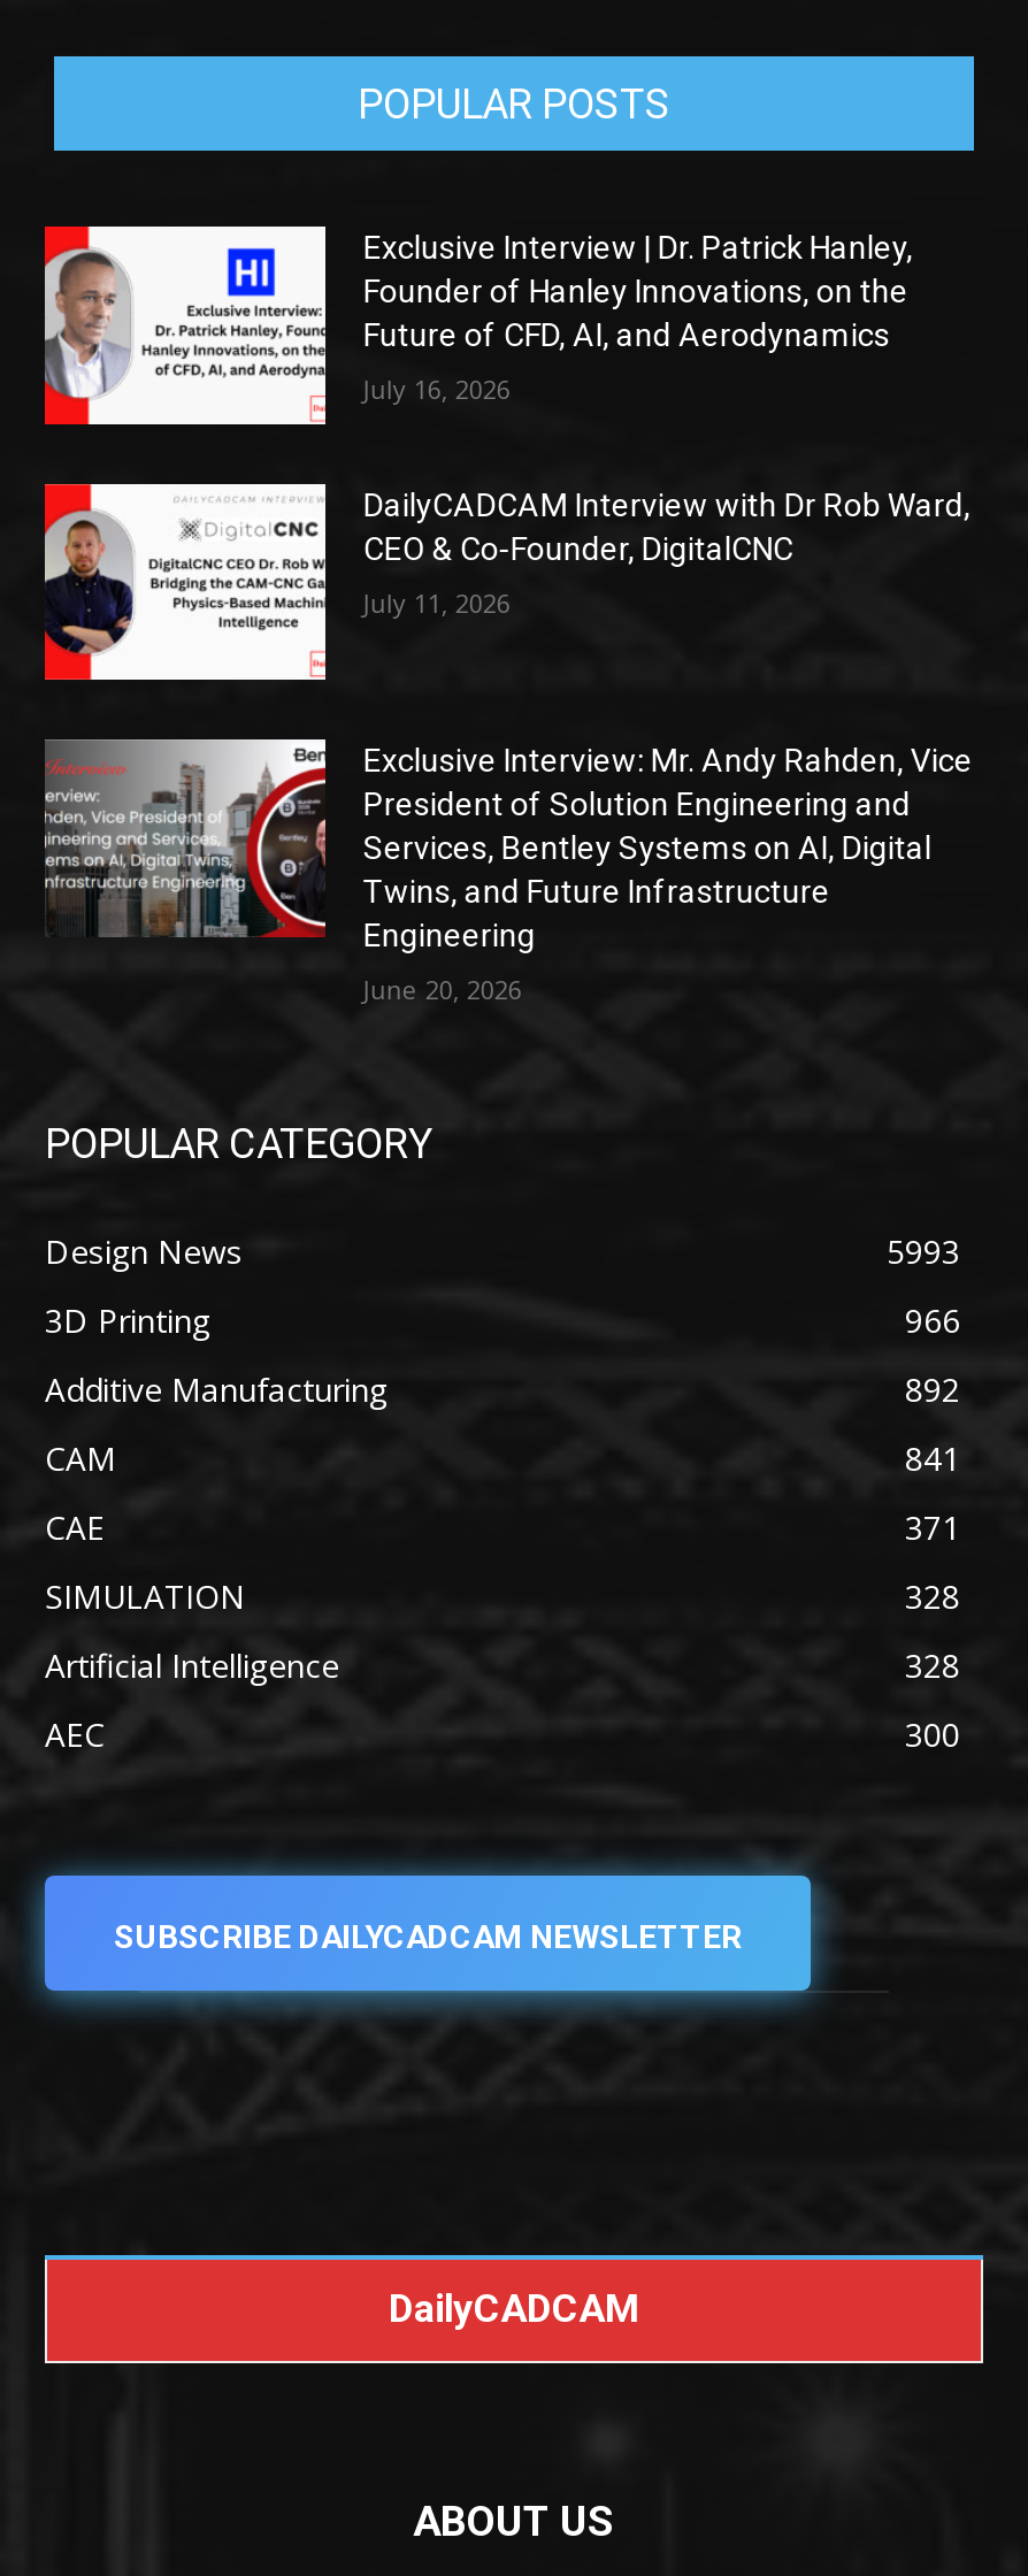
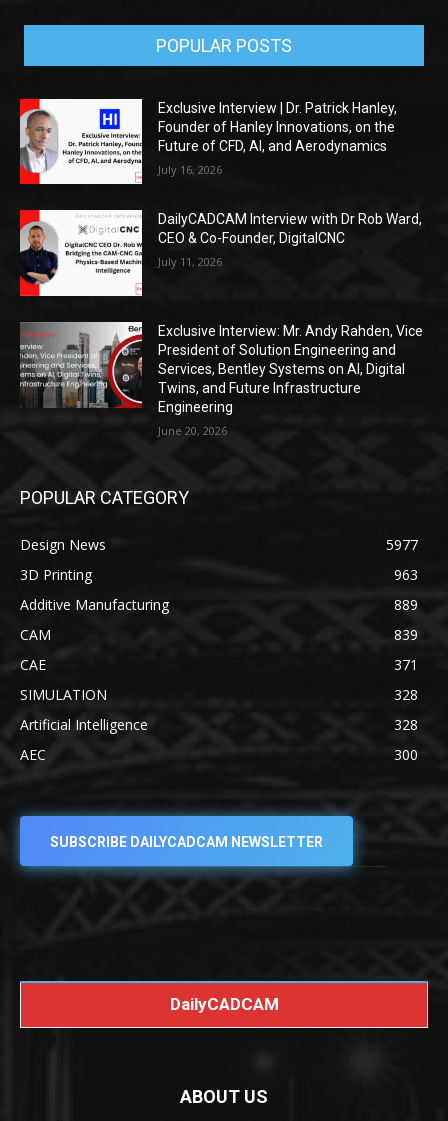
[887,1229,960,1273] 5993 -> [386,535,418,554] 5977
[905,1298,960,1342] 966 -> [394,565,418,584] 963
[905,1367,960,1411] 892 -> [394,595,418,614] 889
[905,1436,960,1480] 841 -> [394,625,418,644] 839

